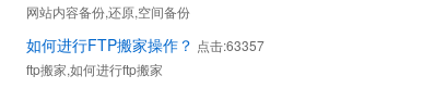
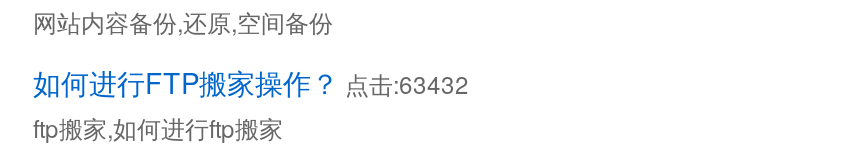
[26,34,265,55] 如何进行FTP搬家操作？ 点击:63357 -> [33,62,469,102] 如何进行FTP搬家操作？ 点击:63432

